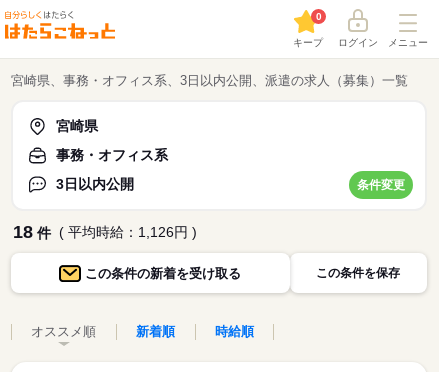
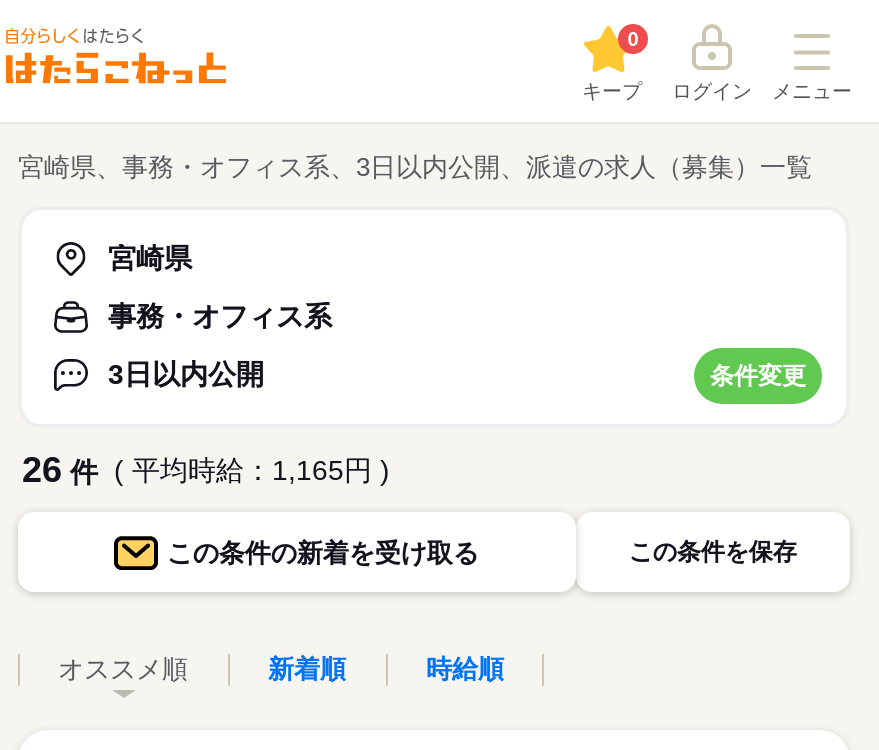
[13,222,197,242] 18件 ( 平均時給：1,126円 ) -> [22,450,390,490] 26件 ( 平均時給：1,165円 )

